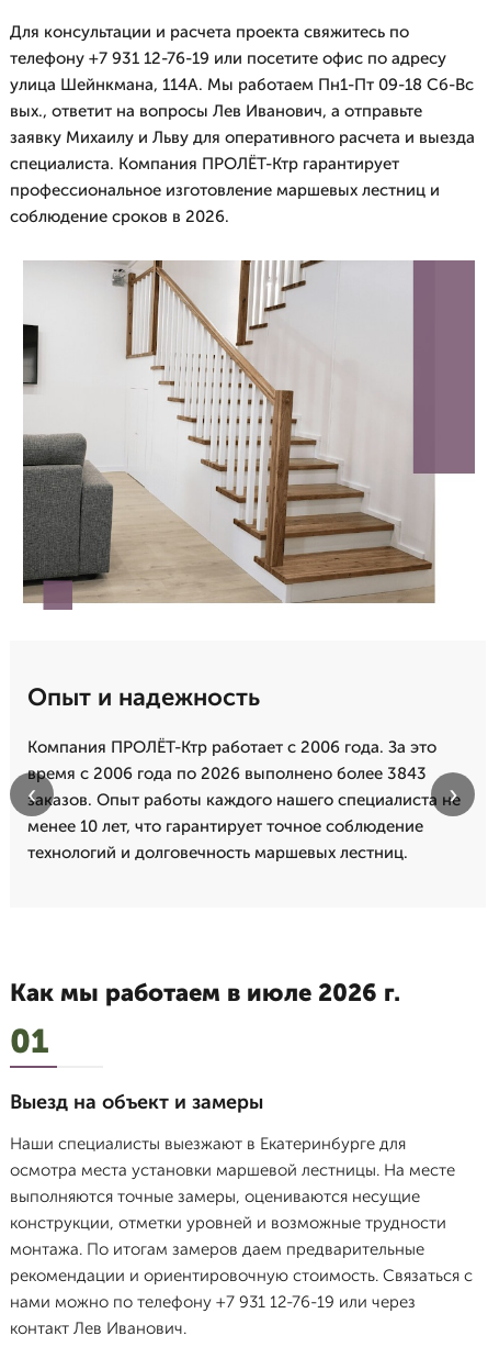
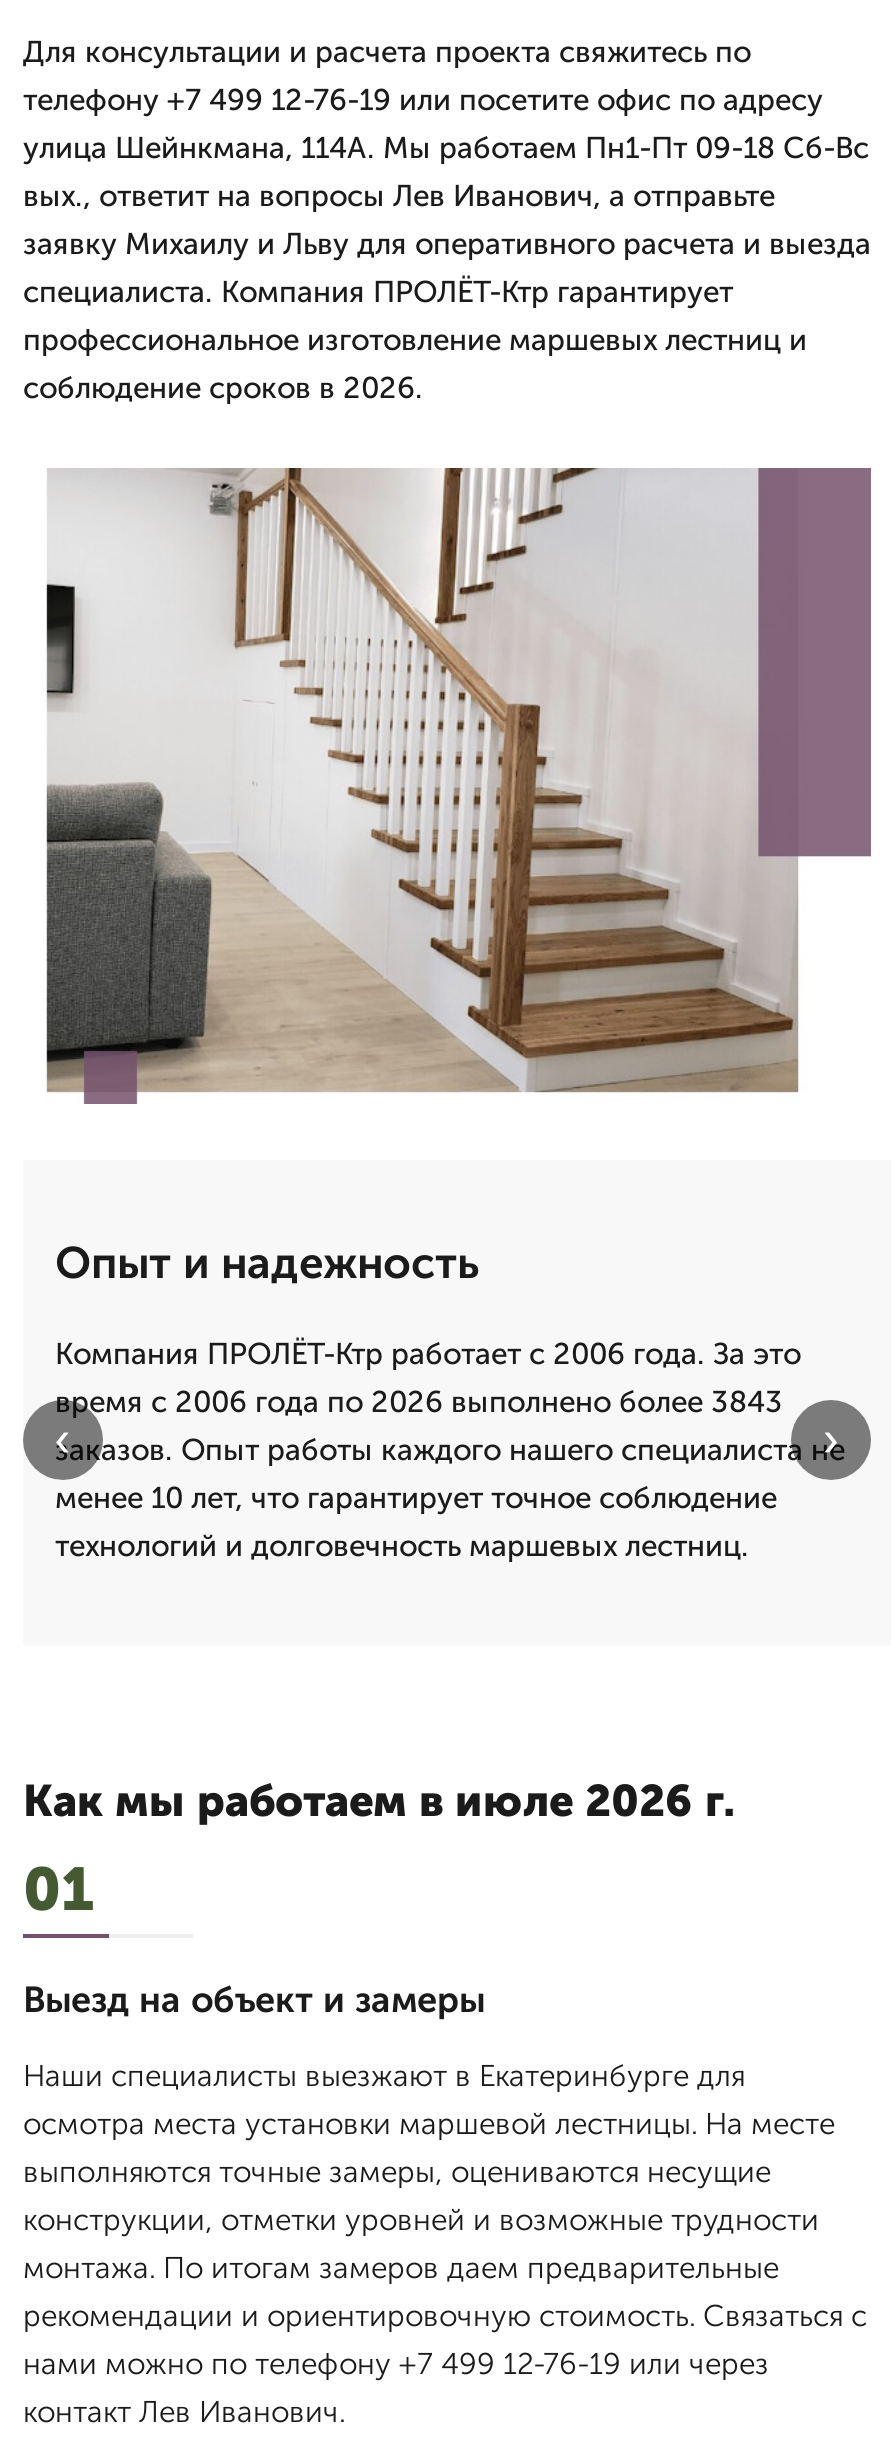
[10,48,446,68] телефону +7 931 12-76-19 или посетите офис по адресу -> [23,82,823,118] телефону +7 499 12-76-19 или посетите офис по адресу
[10,1292,416,1312] нами можно по телефону +7 931 12-76-19 или через -> [23,2346,769,2382] нами можно по телефону +7 499 12-76-19 или через

